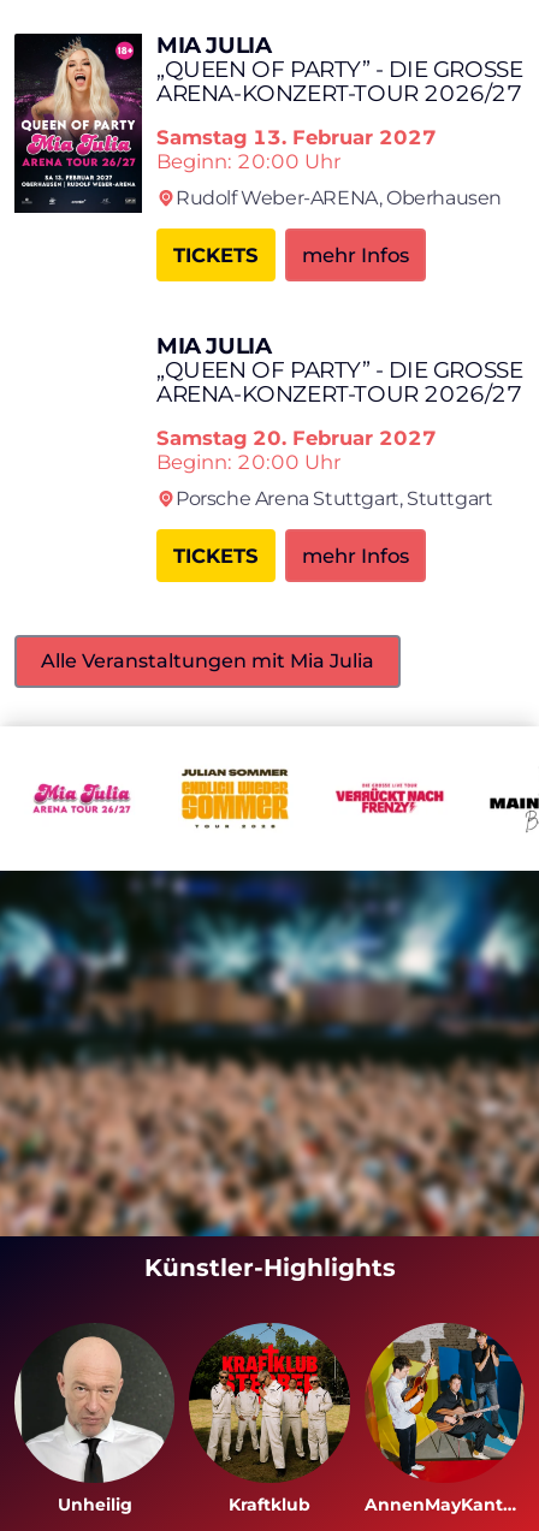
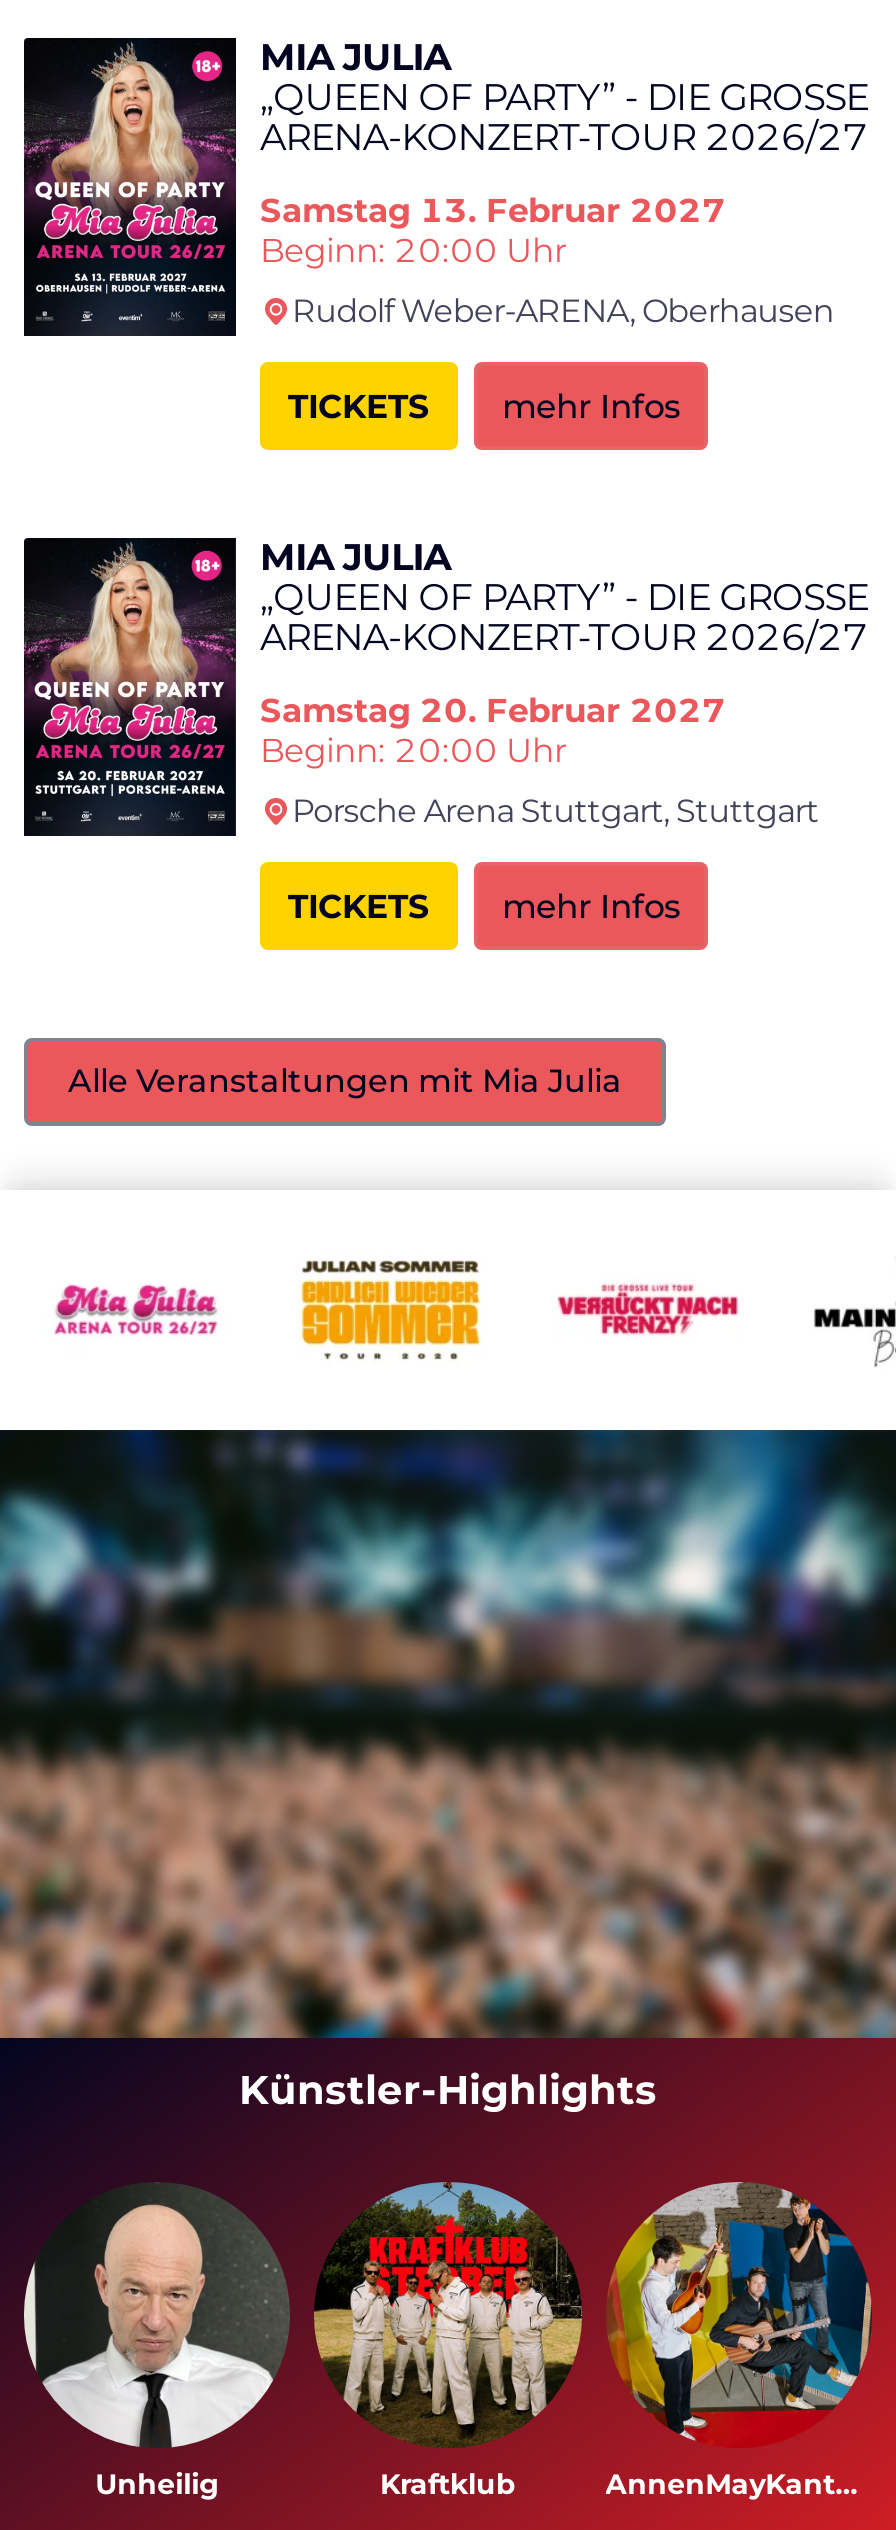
none -> [22,536,238,838] [image]

